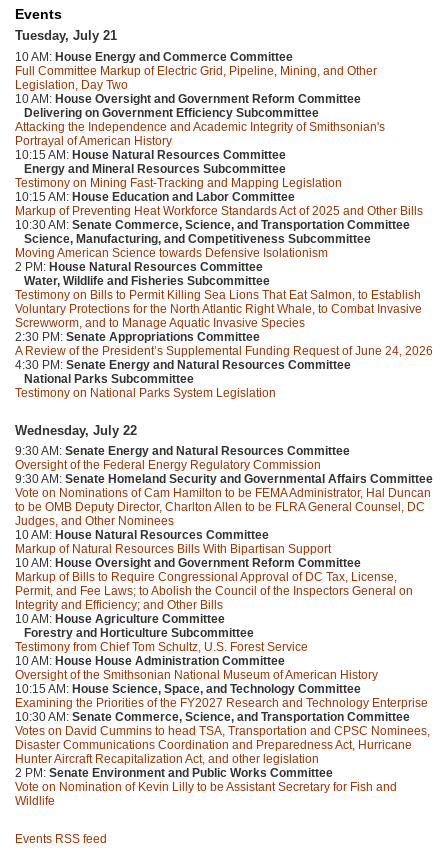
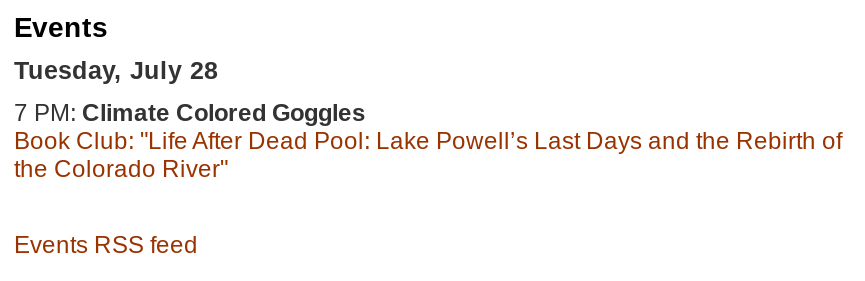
[15,29,433,808] Tuesday, July 21 | 10 AM: House Energy and Commerce Committee | Full Committee Markup of Electric Grid, Pipeline, Mining, and Other | Legislation, Day Two | 10 AM: House Oversight and Government Reform Committee | Delivering on Government Efficiency Subcommittee | Attacking the Independence and Academic Integrity of Smithsonian's | Portrayal of American History | 10:15 AM: House Natural Resources Committee | Energy and Mineral Resources Subcommittee | Testimony on Mining Fast-Tracking and Mapping Legislation | 10:15 AM: House Education and Labor Committee | Markup of Preventing Heat Workforce Standards Act of 2025 and Other Bills | 10:30 AM: Senate Commerce, Science, and Transportation Committee | Science, Manufacturing, and Competitiveness Subcommittee | Moving American Science towards Defensive Isolationism | 2 PM: House Natural Resources Committee | Water, Wildlife and Fisheries Subcommittee | Testimony on Bills to Permit Killing Sea Lions That Eat Salmon, to Establish | Voluntary Protections for the North Atlantic Right Whale, to Combat Invasive | Screwworm, and to Manage Aquatic Invasive Species | 2:30 PM: Senate Appropriations Committee | A Review of the President’s Supplemental Funding Request of June 24, 2026 | 4:30 PM: Senate Energy and Natural Resources Committee | National Parks Subcommittee | Testimony on National Parks System Legislation | Wednesday, July 22 | 9:30 AM: Senate Energy and Natural Resources Committee | Oversight of the Federal Energy Regulatory Commission | 9:30 AM: Senate Homeland Security and Governmental Affairs Committee | Vote on Nominations of Cam Hamilton to be FEMA Administrator, Hal Duncan | to be OMB Deputy Director, Charlton Allen to be FLRA General Counsel, DC | Judges, and Other Nominees | 10 AM: House Natural Resources Committee | Markup of Natural Resources Bills With Bipartisan Support | 10 AM: House Oversight and Government Reform Committee | Markup of Bills to Require Congressional Approval of DC Tax, License, | Permit, and Fee Laws; to Abolish the Council of the Inspectors General on | Integrity and Efficiency; and Other Bills | 10 AM:House Agriculture Committee | Forestry and Horticulture Subcommittee | Testimony from Chief Tom Schultz, U.S. Forest Service | 10 AM: House House Administration Committee | Oversight of the Smithsonian National Museum of American History | 10:15 AM: House Science, Space, and Technology Committee | Examining the Priorities of the FY2027 Research and Technology Enterprise | 10:30 AM:Senate Commerce, Science, and Transportation Committee | Votes on David Cummins to head TSA, Transportation and CPSC Nominees, | Disaster Communications Coordination and Preparedness Act, Hurricane | Hunter Aircraft Recapitalization Act, and other legislation | 2 PM: Senate Environment and Public Works Committee | Vote on Nomination of Kevin Lilly to be Assistant Secretary for Fish and | Wildlife -> [14,58,842,182] Tuesday, July 28 | 7 PM: Climate Colored Goggles | Book Club: "Life After Dead Pool: Lake Powell’s Last Days and the Rebirth of | the Colorado River"

